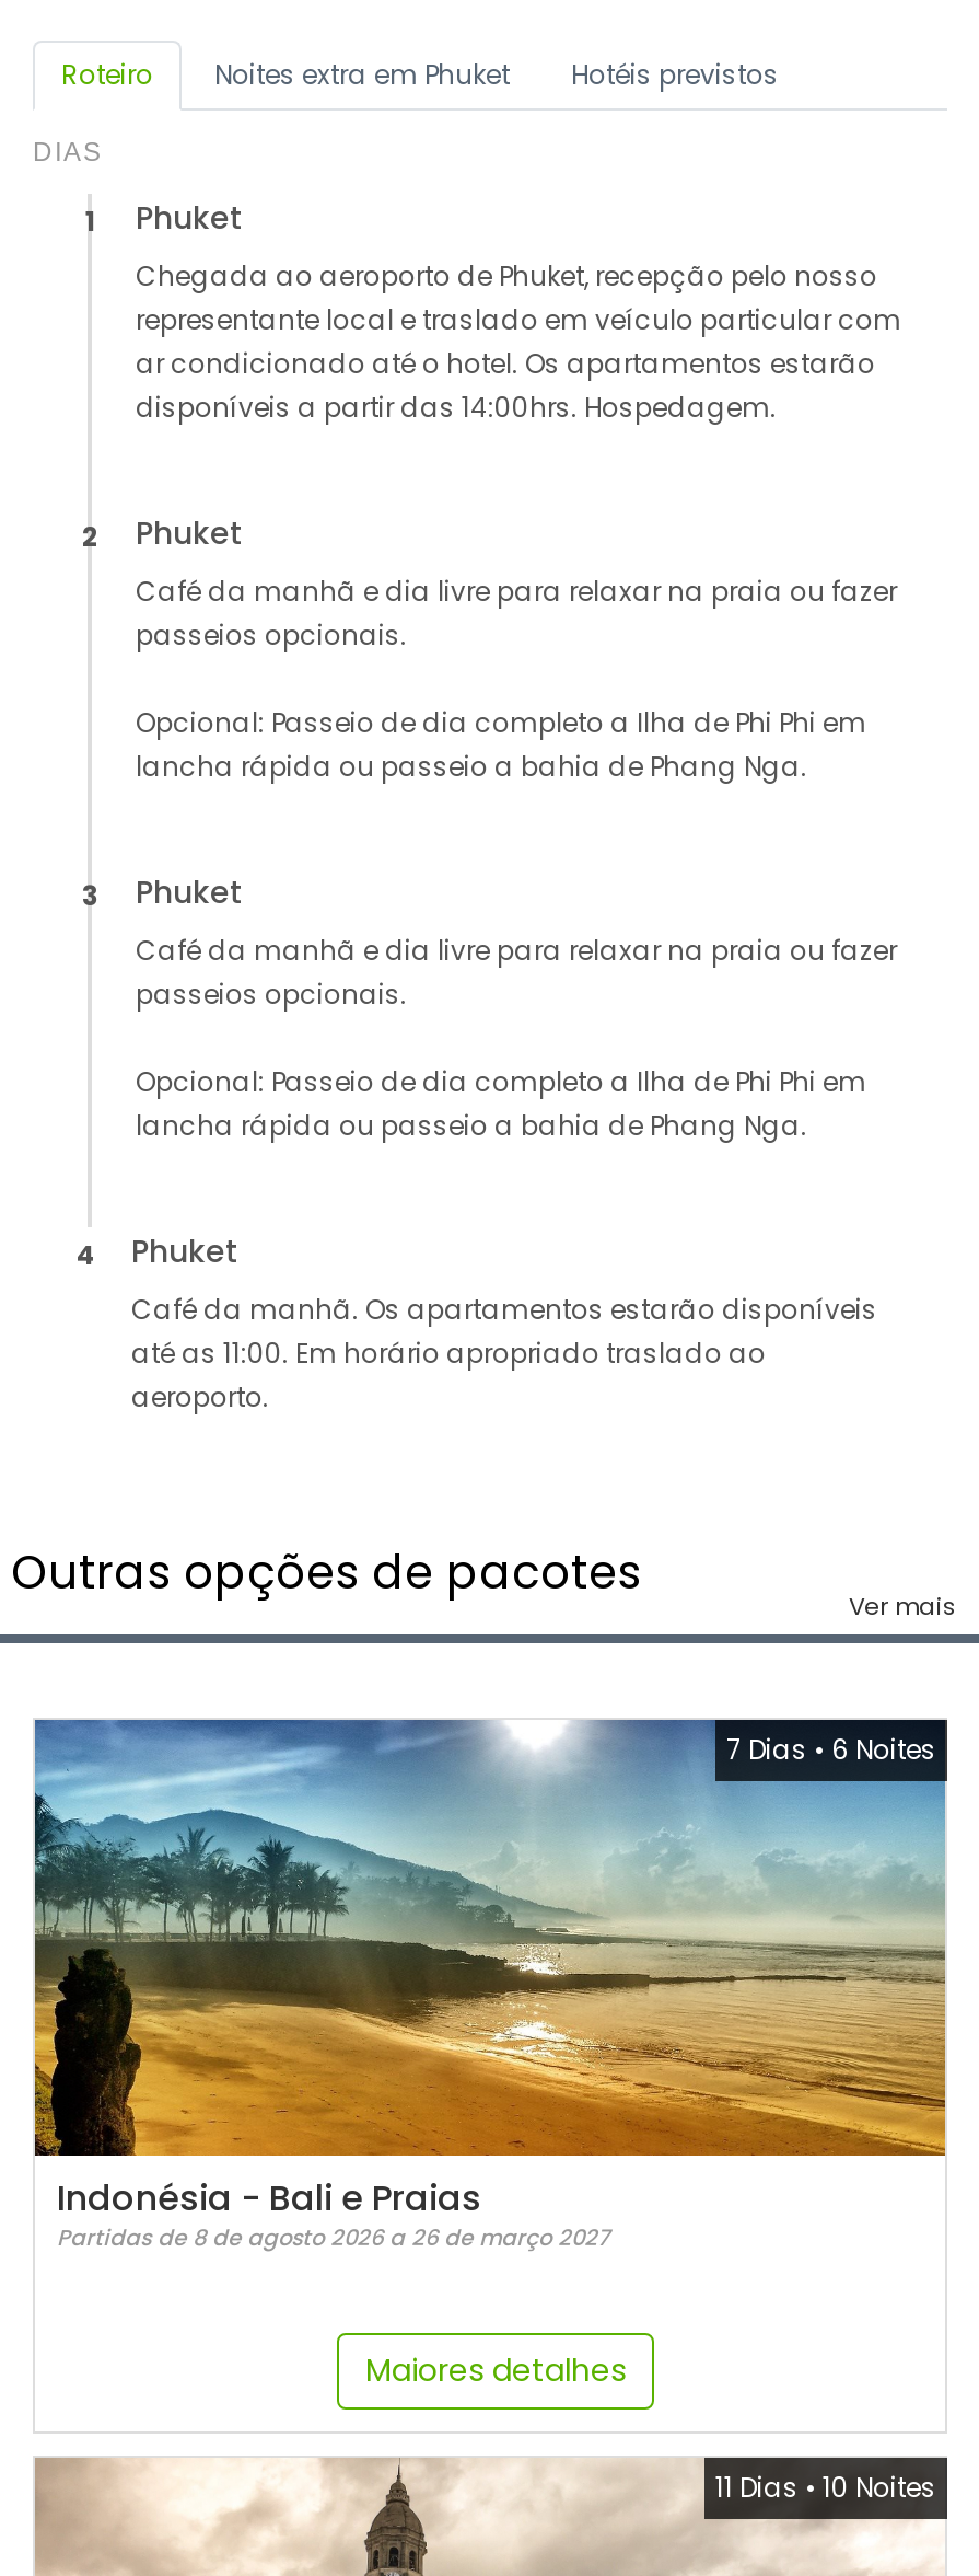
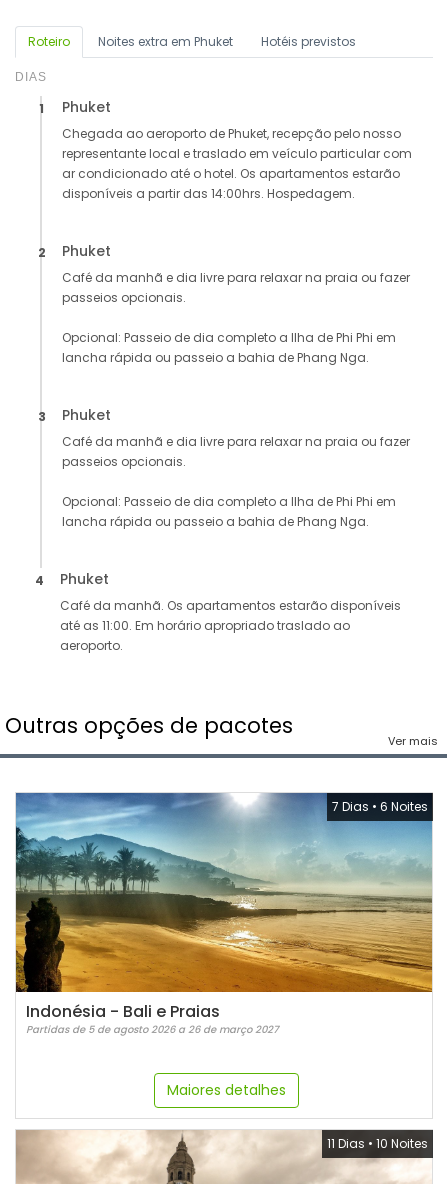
[57,2222,610,2255] Partidas de 8 de agosto 2026 a 26 de março 2027 -> [26,1022,279,1037] Partidas de 5 de agosto 2026 a 26 de março 2027

